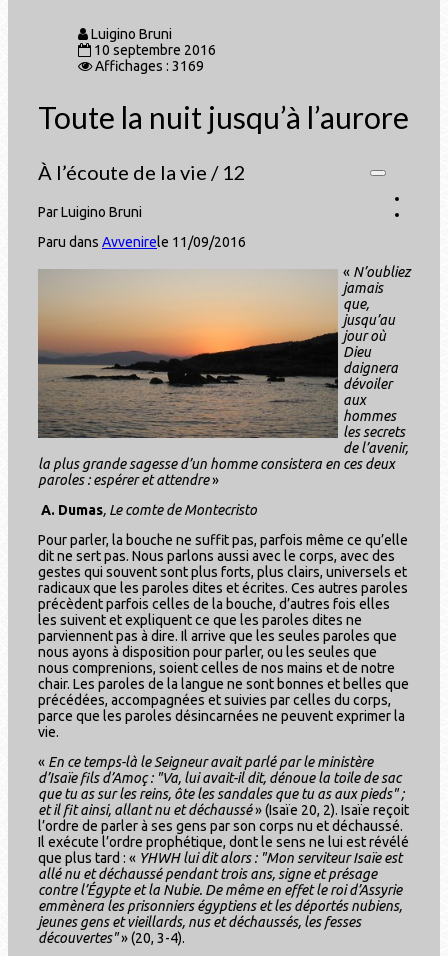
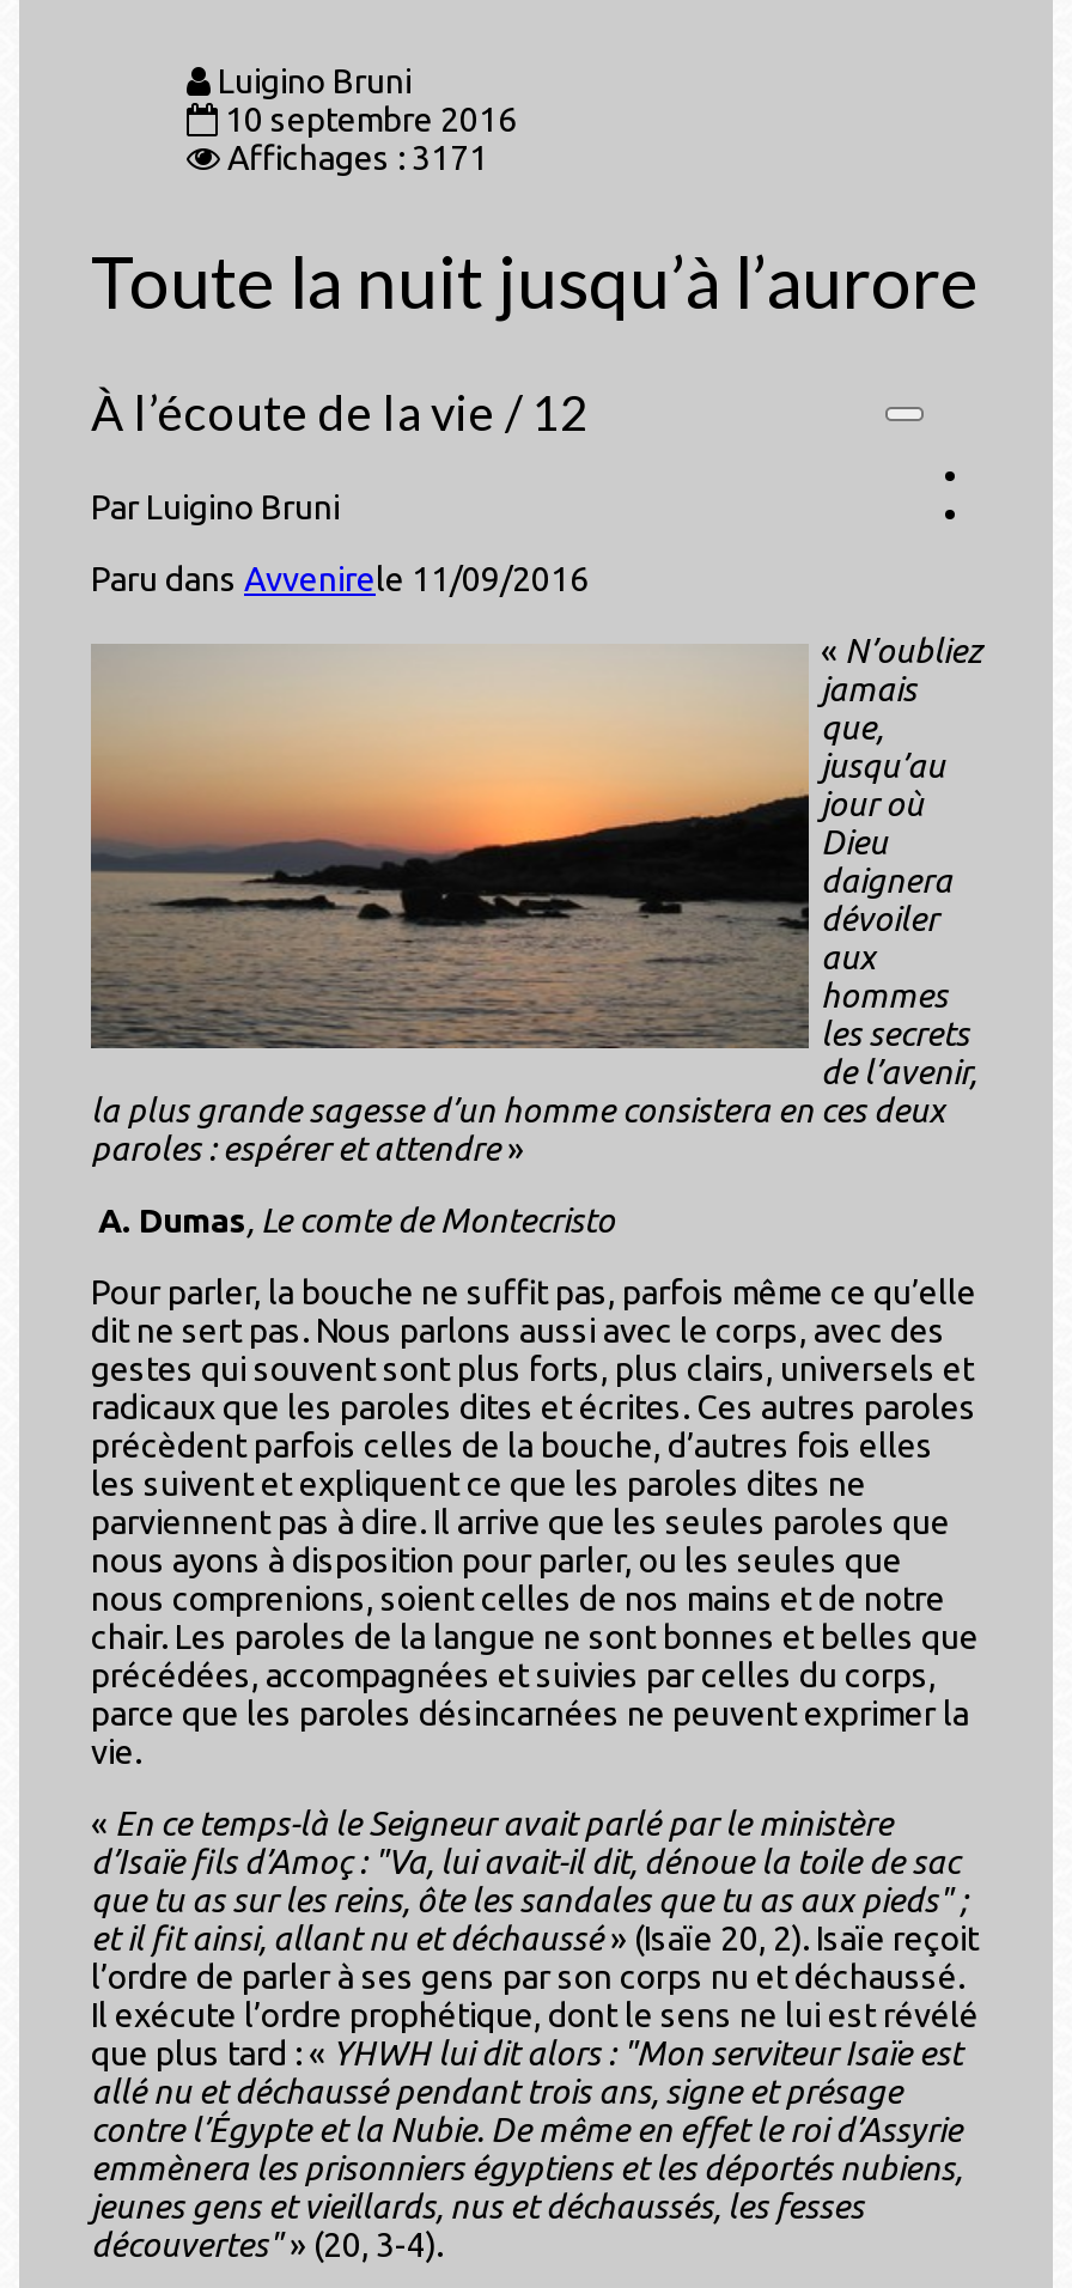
[95,58,204,74] Affichages : 3169 -> [227,139,488,177] Affichages : 3171

